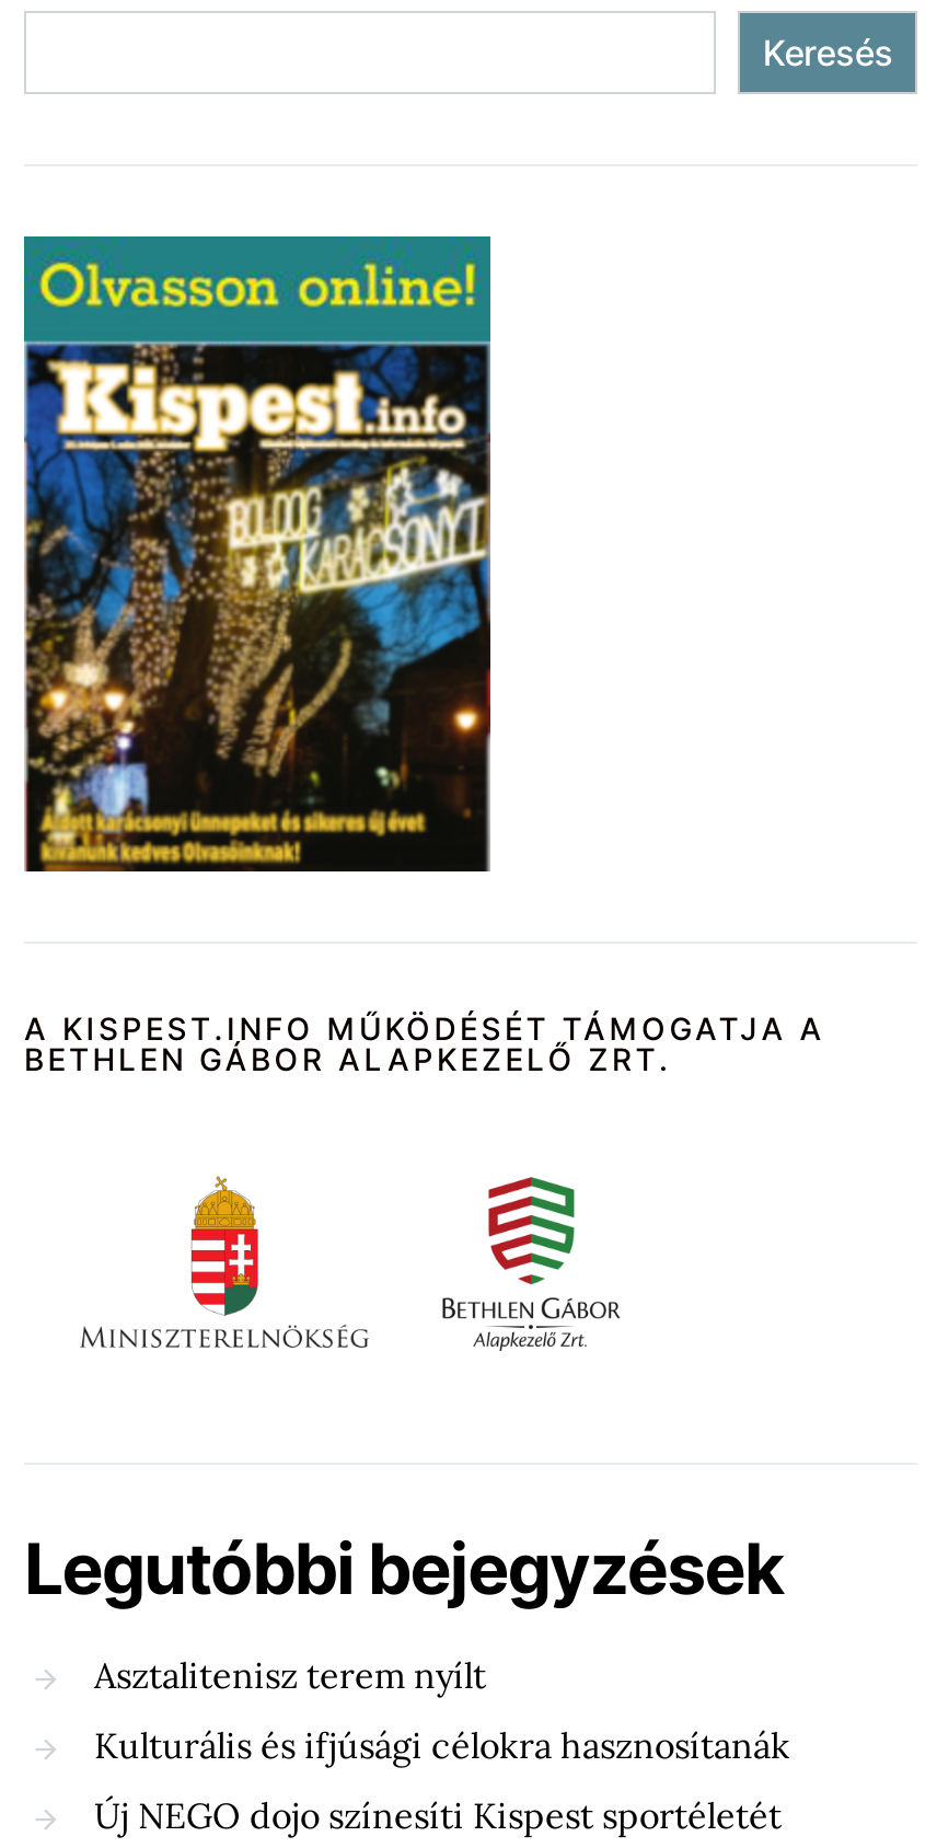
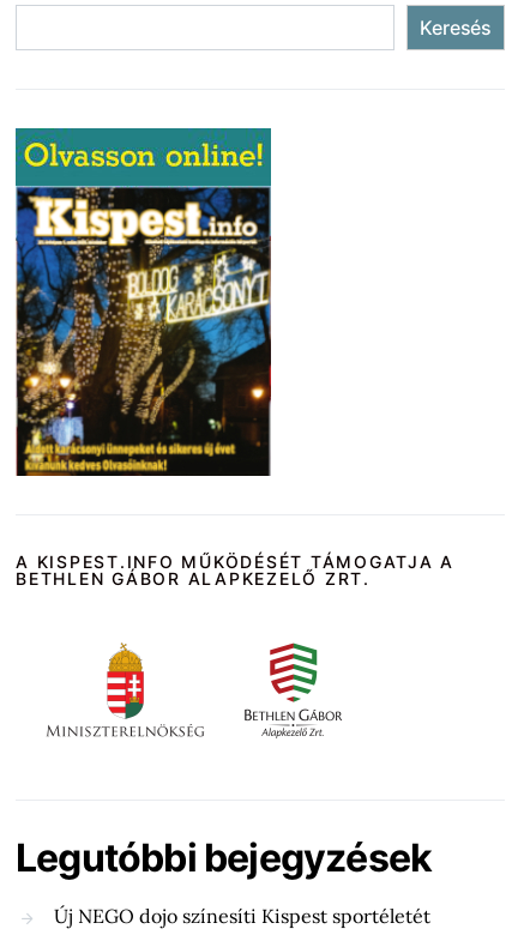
[94,1654,790,1768] Asztalitenisz terem nyílt | Kulturális és ifjúsági célokra hasznosítanák -> none

